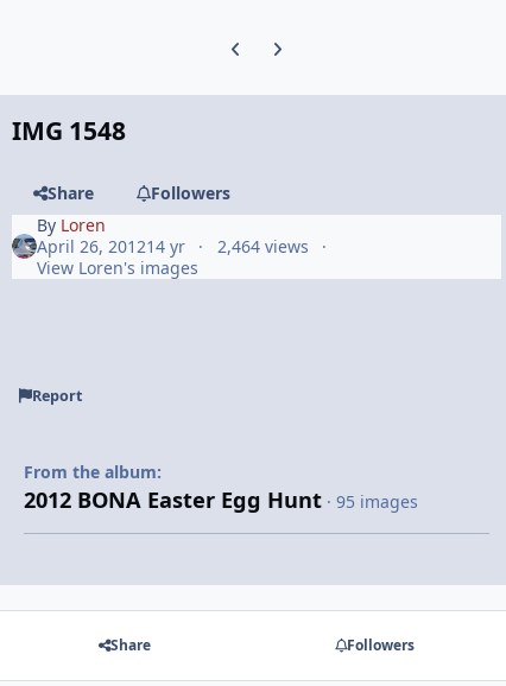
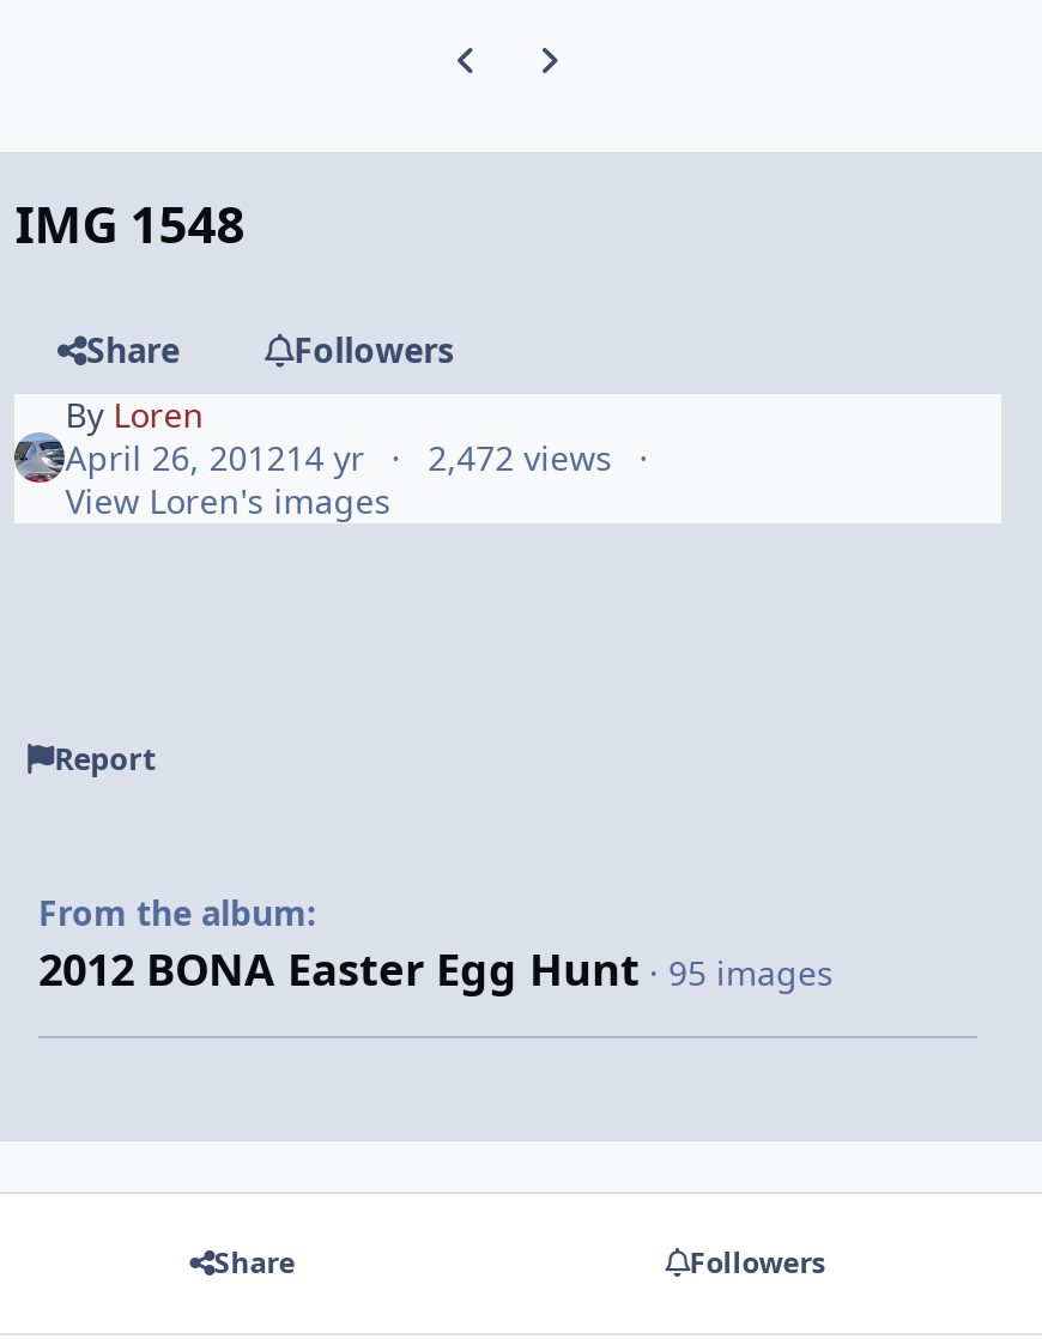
[37,234,308,257] April 26, 201214 yr 2,464 views -> [65,434,612,479] April 26, 201214 yr 2,472 views

